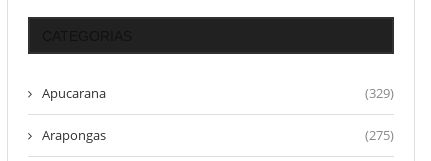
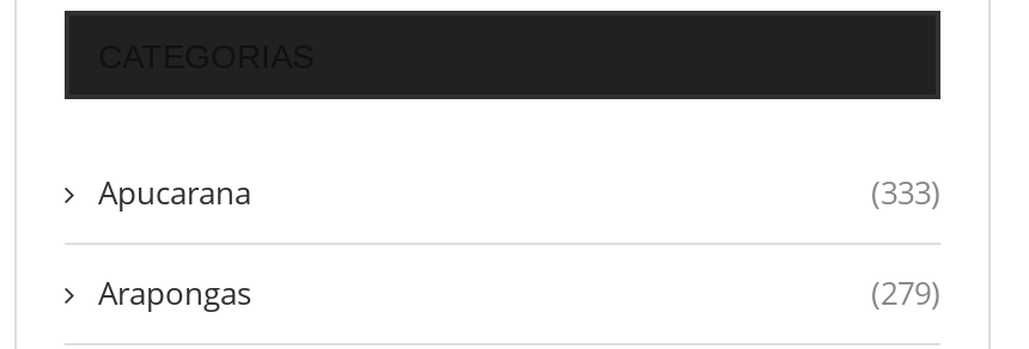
[365,84,394,102] (329) -> [871,172,940,215] (333)
[365,126,394,144] (275) -> [871,272,940,315] (279)

